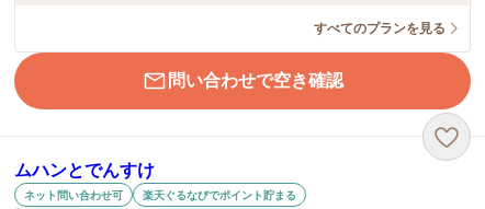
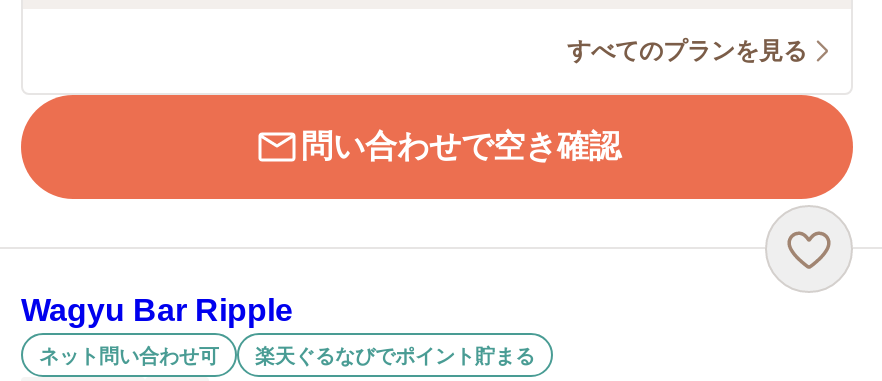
[14,161,155,179] ムハンとでんすけ -> [21,293,293,327] Wagyu Bar Ripple

